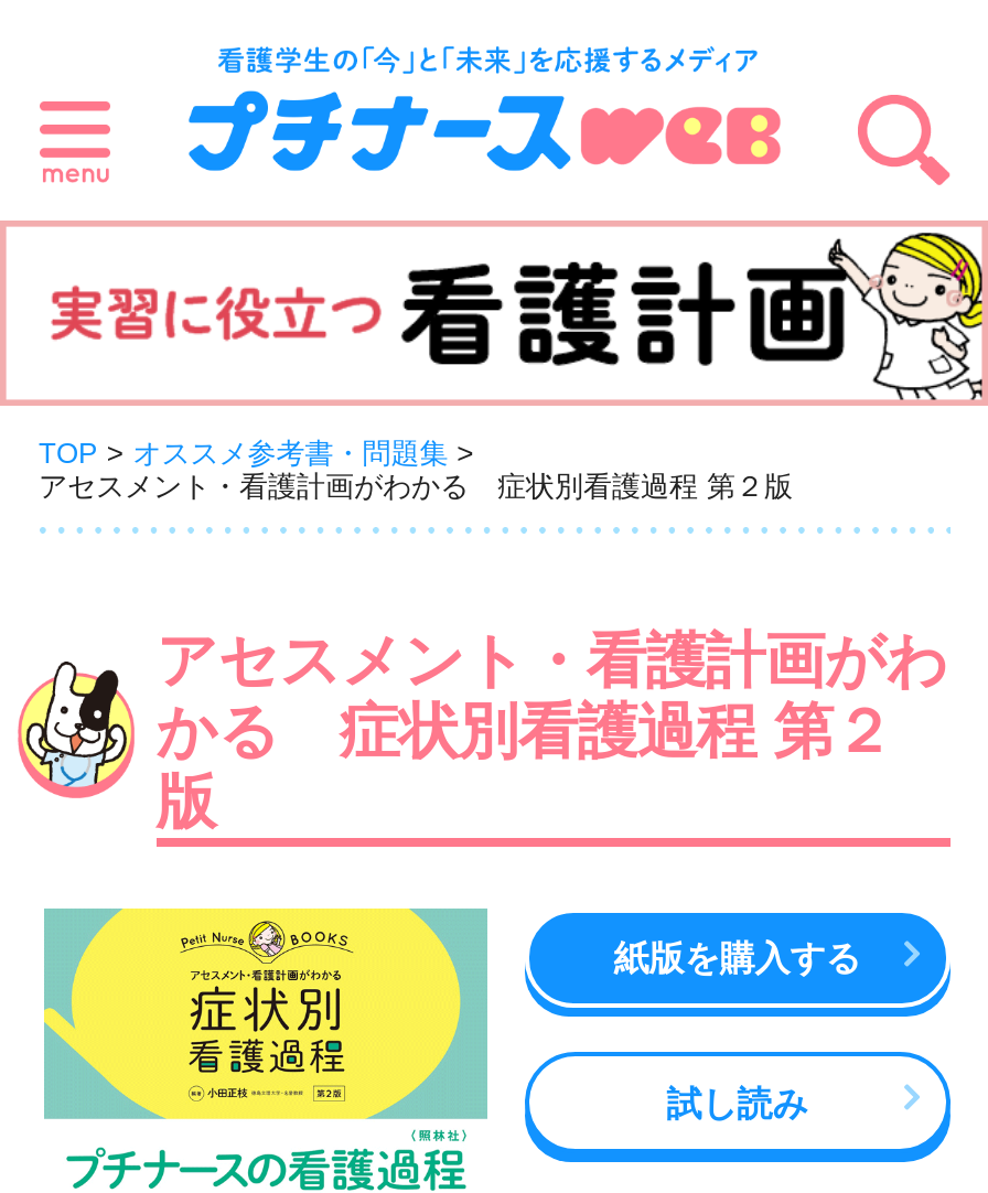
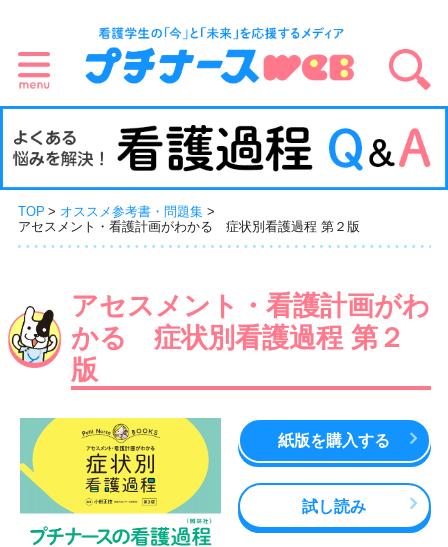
[7,221,981,406] [image] -> [3,105,445,191] [image]

